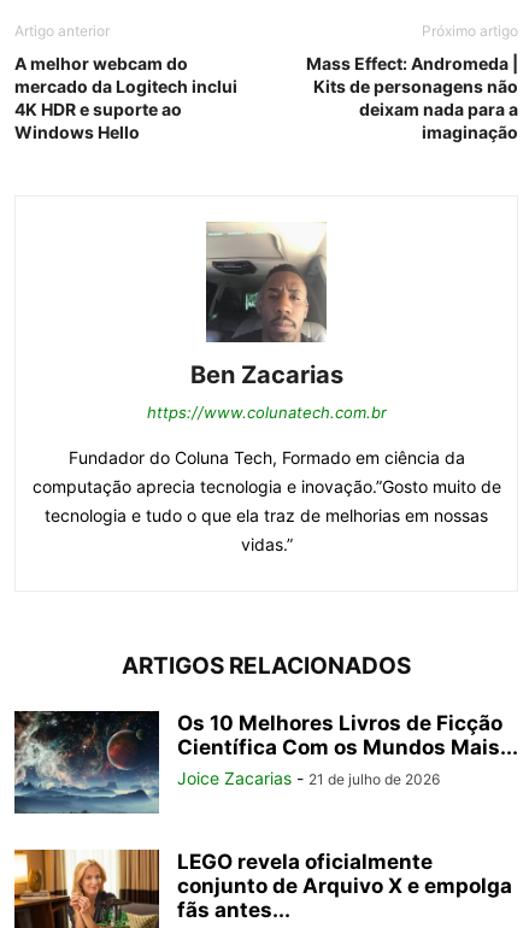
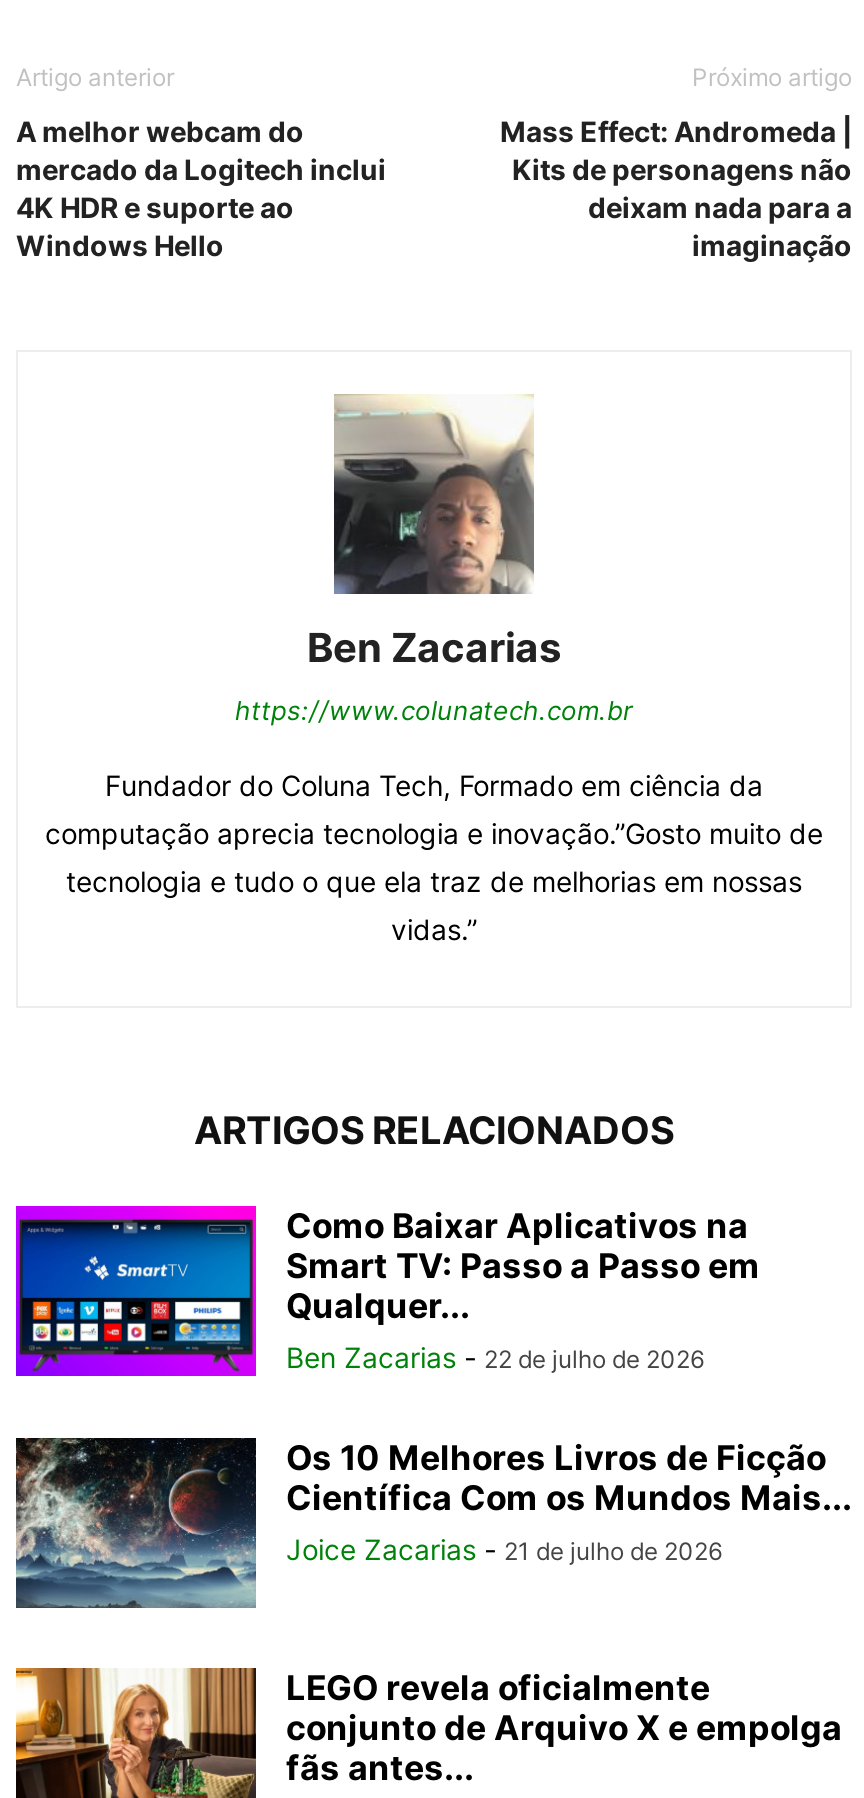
none -> [14,1204,760,1378] [image] | Como Baixar Aplicativos na | Smart TV: Passo a Passo em | Qualquer... | Ben Zacarias - 22 de julho de 2026

